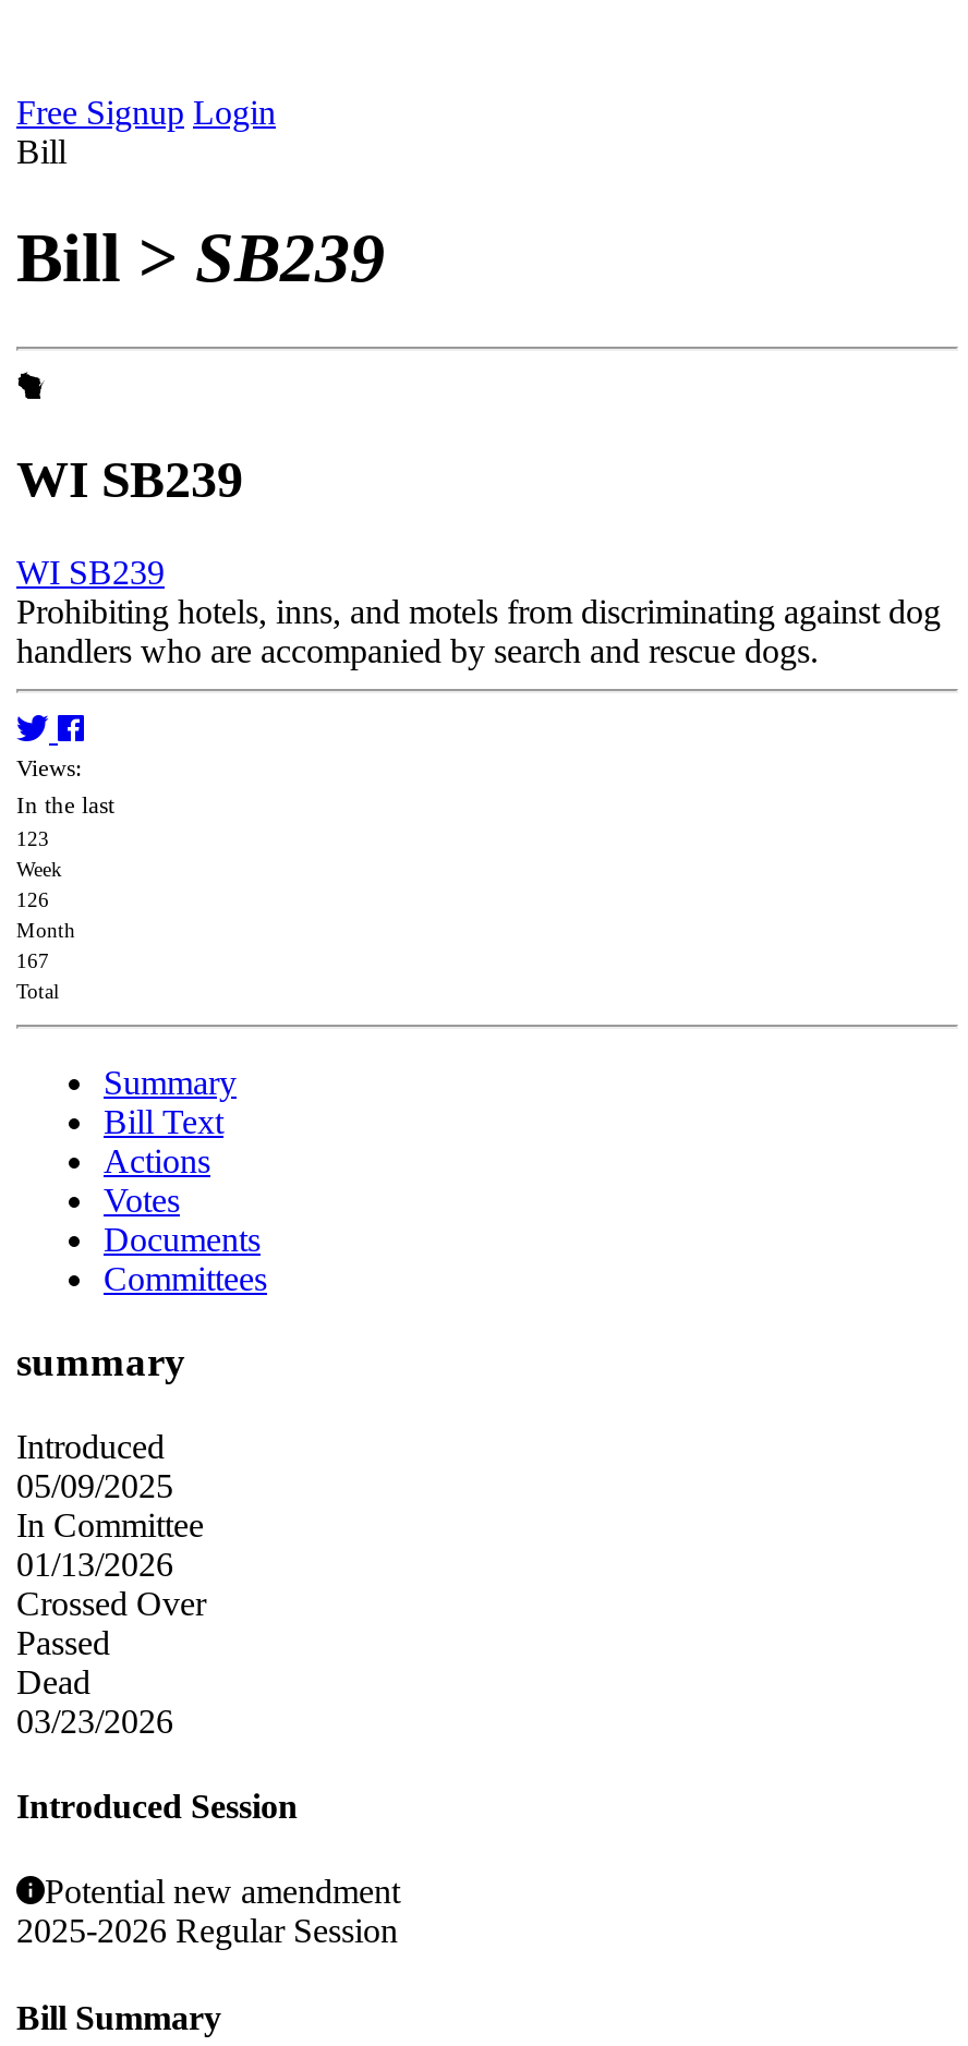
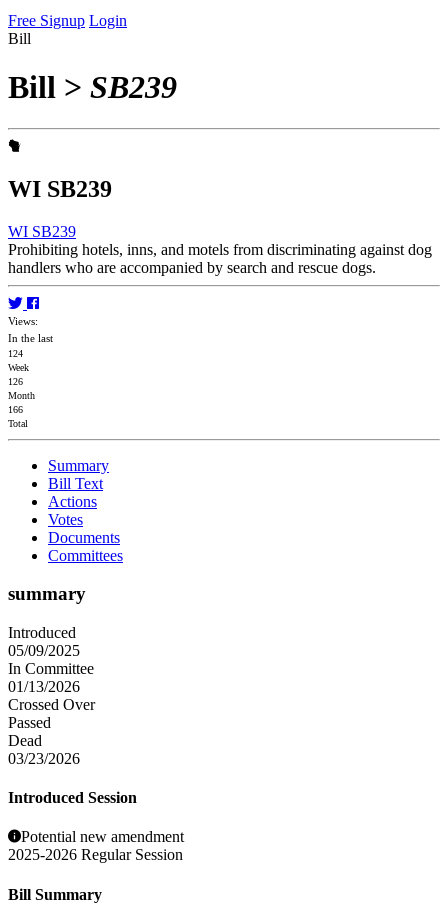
[16,825,49,849] 123 -> [8,347,23,358] 124
[16,947,49,971] 167 -> [8,403,23,414] 166

